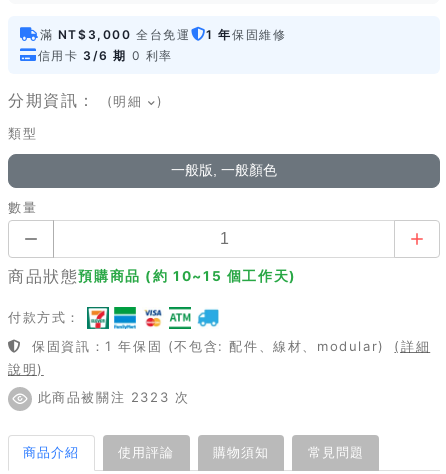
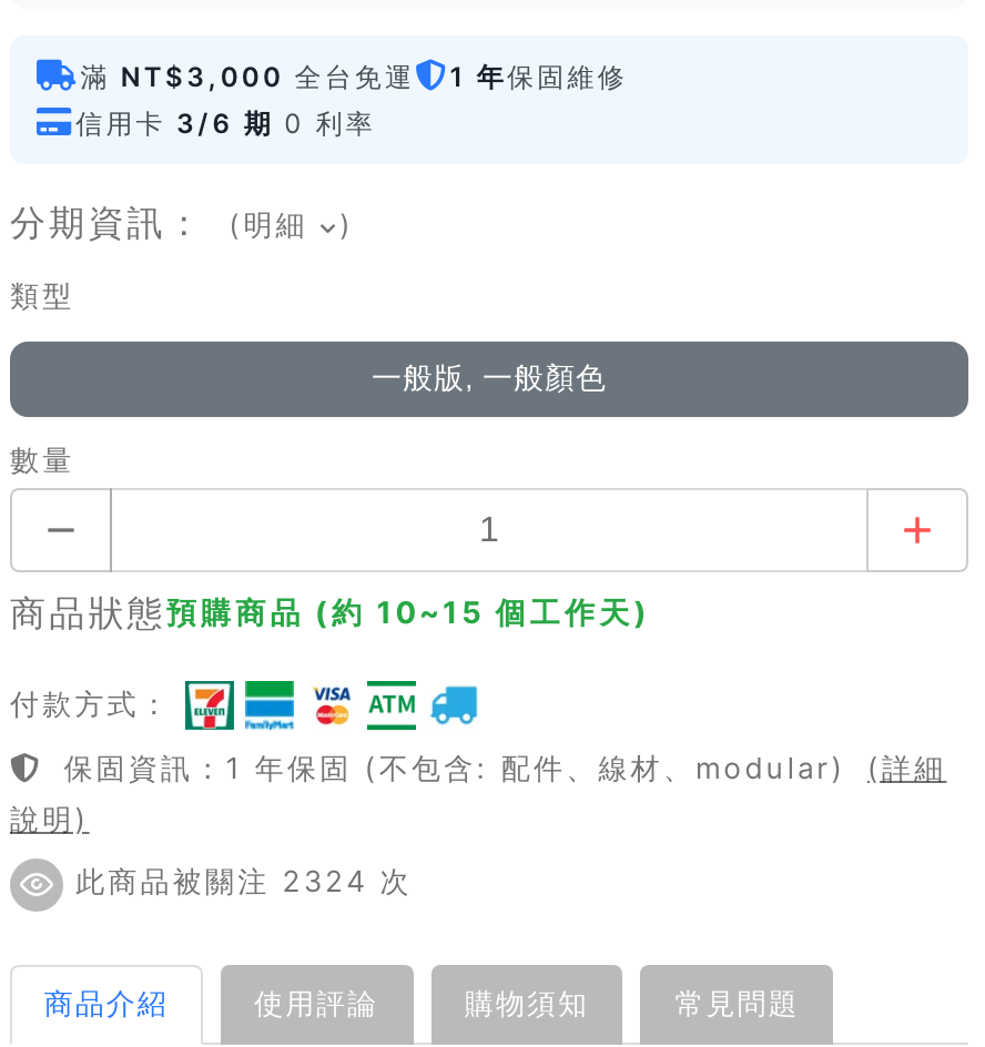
[32,389,189,405] 此商品被關注 2323 次 -> [63,863,412,899] 此商品被關注 2324 次

